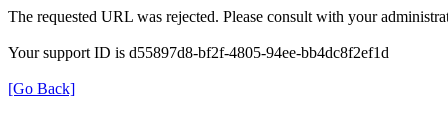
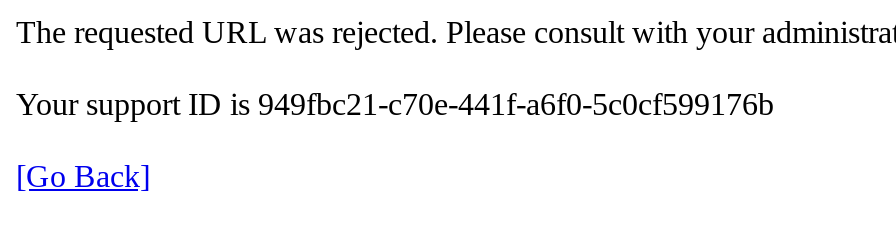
[8,44,389,61] Your support ID is d55897d8-bf2f-4805-94ee-bb4dc8f2ef1d -> [16,87,774,121] Your support ID is 949fbc21-c70e-441f-a6f0-5c0cf599176b

